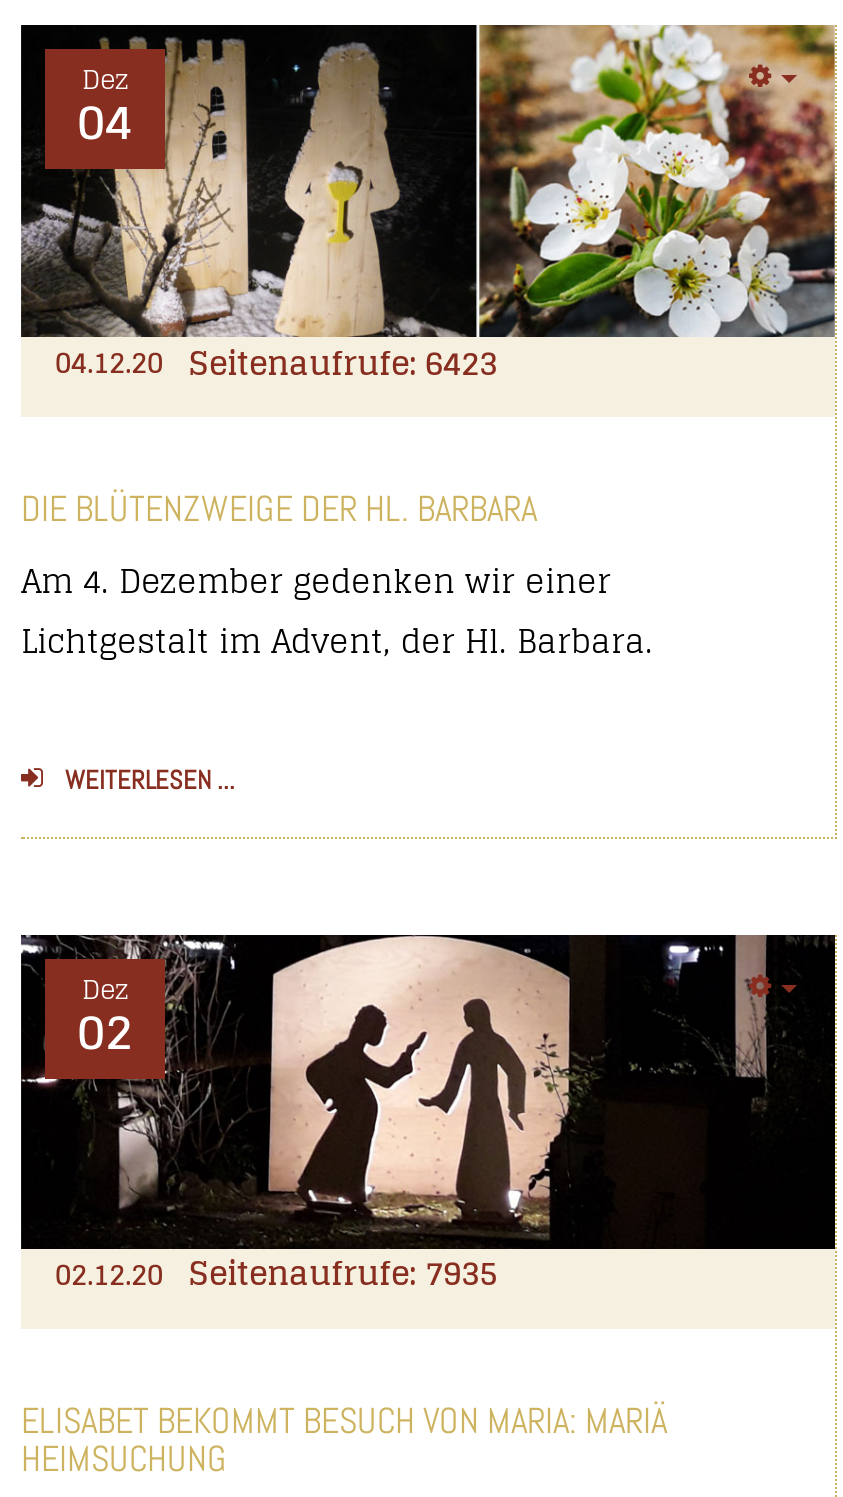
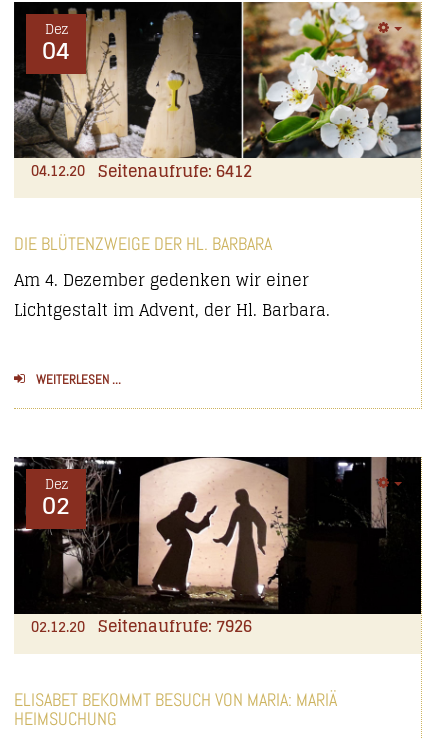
[55,335,497,391] 04.12.20 Seitenaufrufe: 6423 -> [31,157,252,185] 04.12.20 Seitenaufrufe: 6412
[55,1245,497,1301] 02.12.20 Seitenaufrufe: 7935 -> [31,612,252,640] 02.12.20 Seitenaufrufe: 7926

